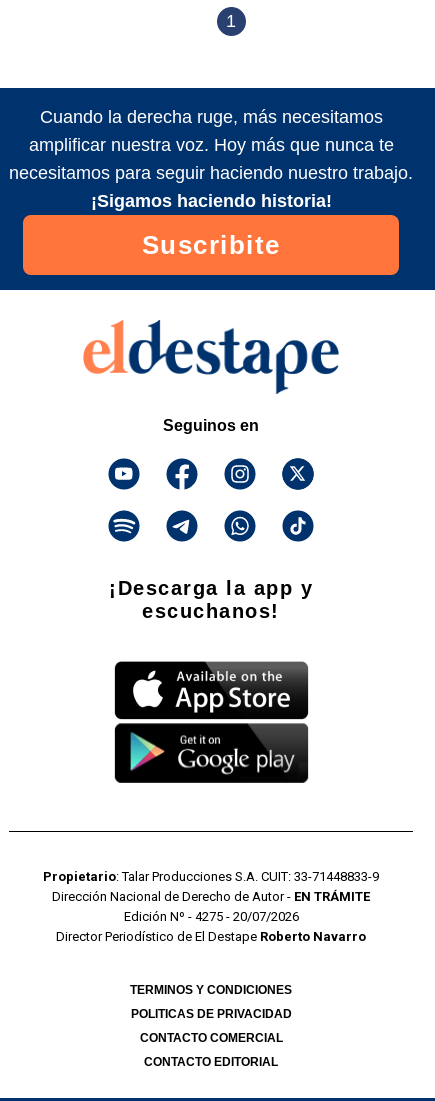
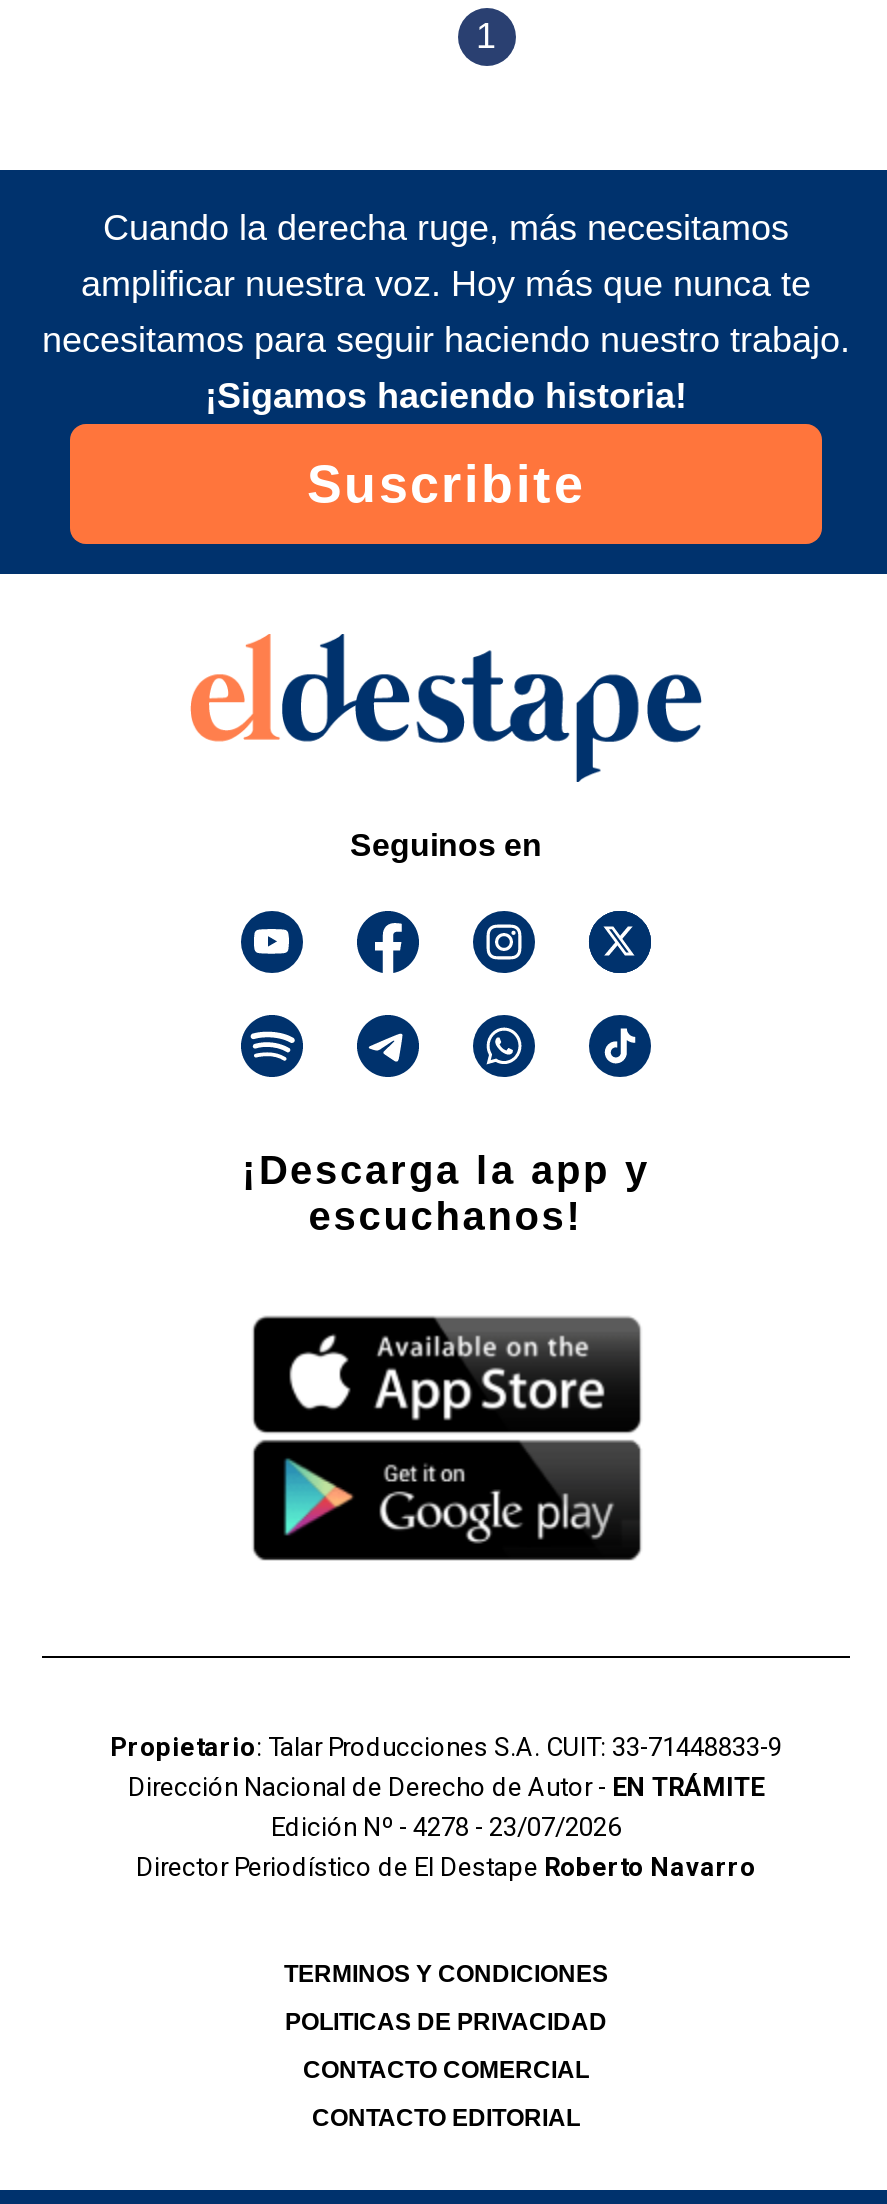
[123,909,298,924] Edición Nº - 4275 - 20/07/2026 -> [271,1812,621,1842] Edición Nº - 4278 - 23/07/2026

